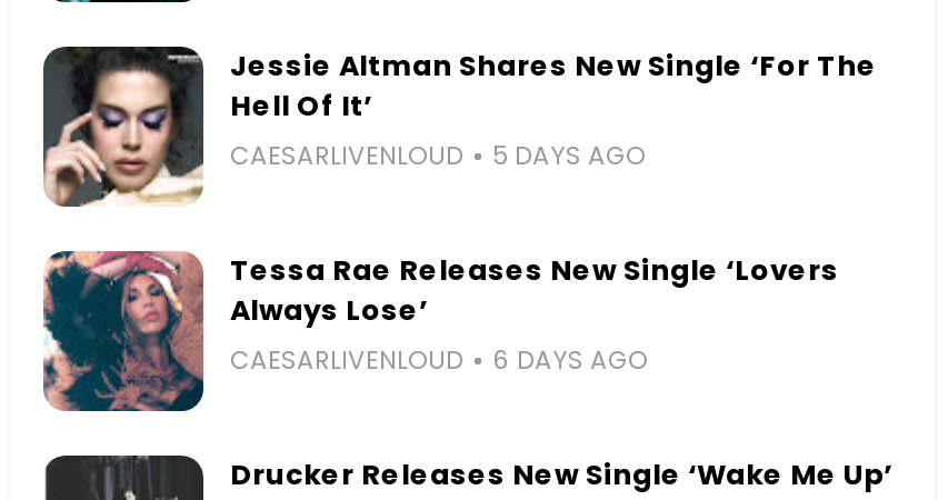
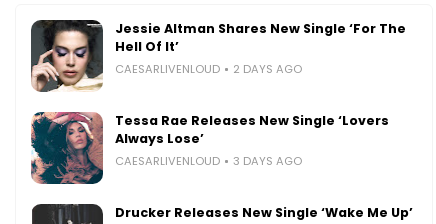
[230,137,646,172] CAESARLIVENLOUD 5 DAYS AGO -> [115,61,302,77] CAESARLIVENLOUD 2 DAYS AGO
[230,341,648,377] CAESARLIVENLOUD 6 DAYS AGO -> [115,153,302,169] CAESARLIVENLOUD 3 DAYS AGO

